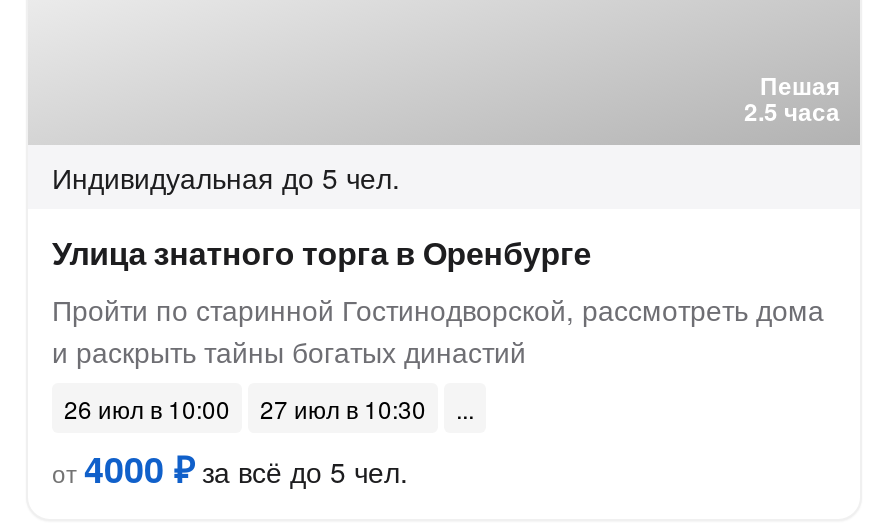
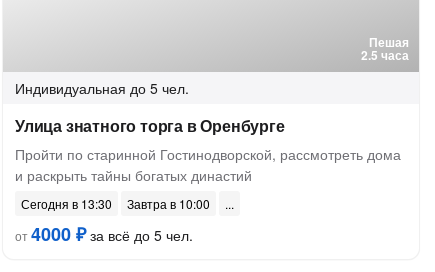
[64,391,426,425] 26 июл в 10:00 | 27 июл в 10:30 -> [21,195,210,212] Сегодня в 13:30 | Завтра в 10:00

